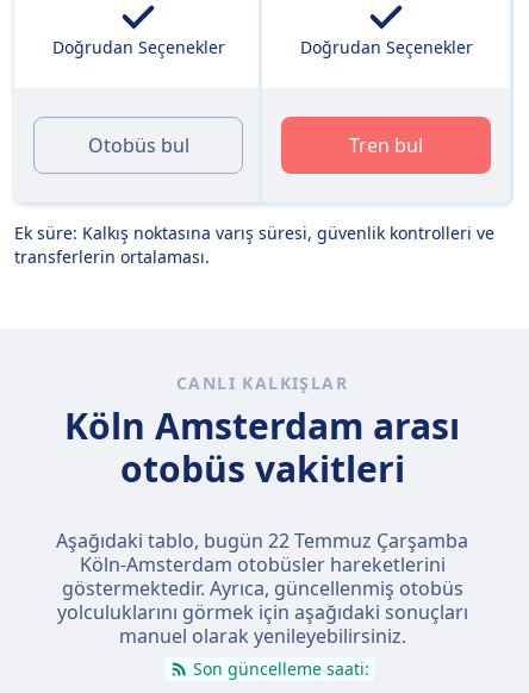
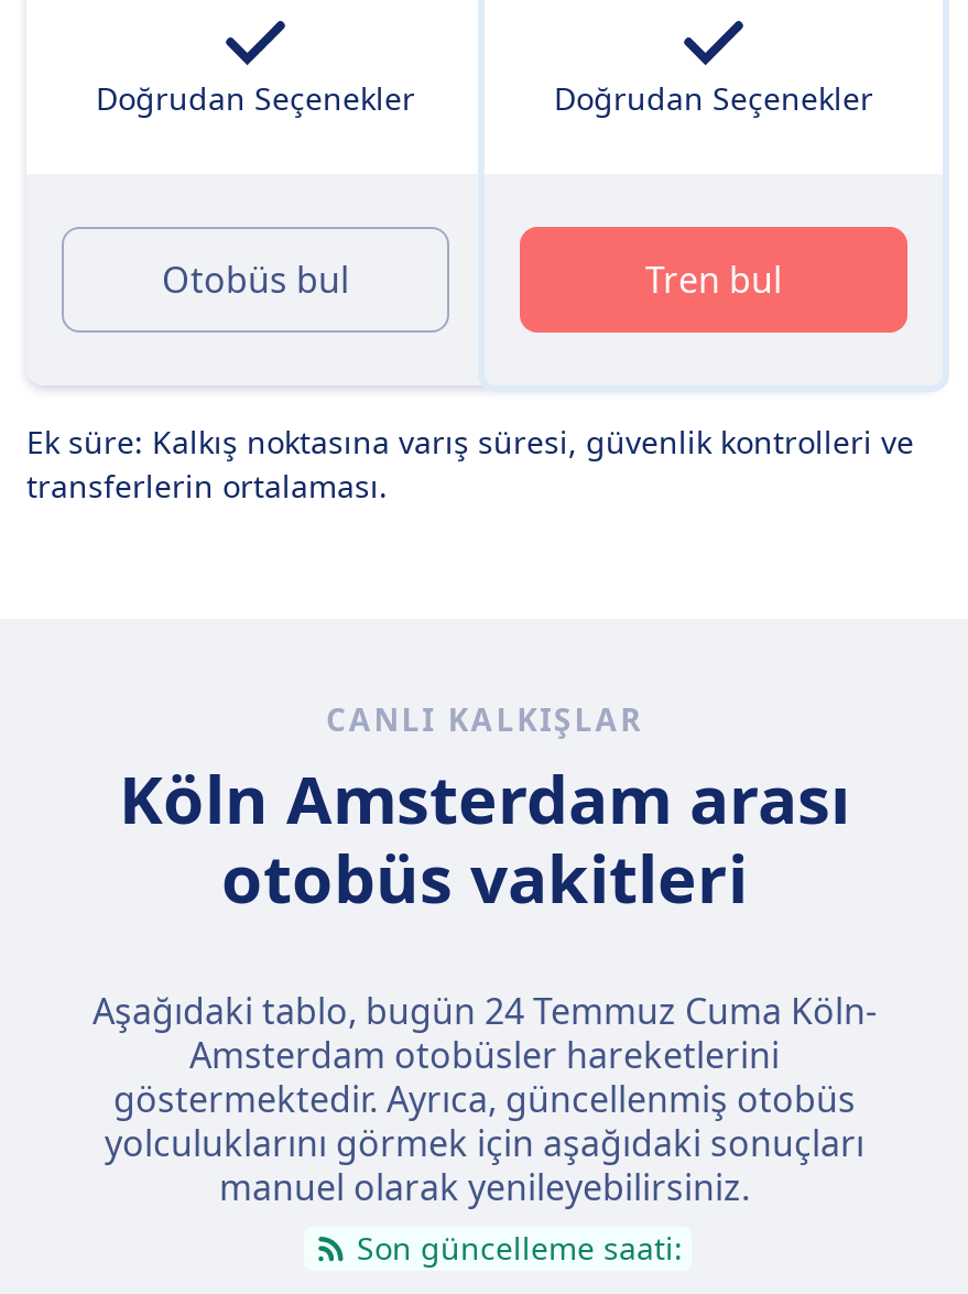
[56,527,468,577] Aşağıdaki tablo, bugün 22 Temmuz Çarşamba | Köln-Amsterdam otobüsler hareketlerini -> [93,987,877,1079] Aşağıdaki tablo, bugün 24 Temmuz Cuma Köln- | Amsterdam otobüsler hareketlerini

